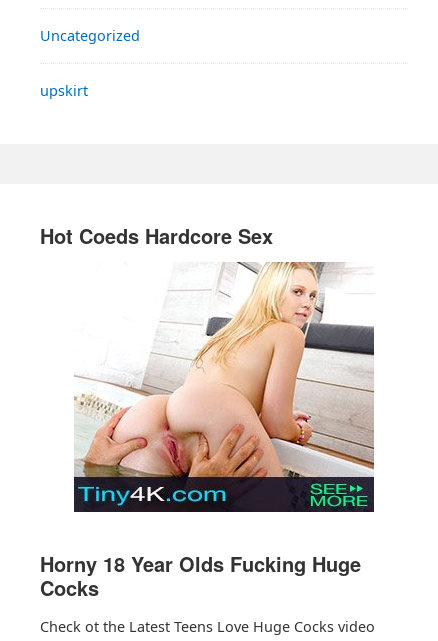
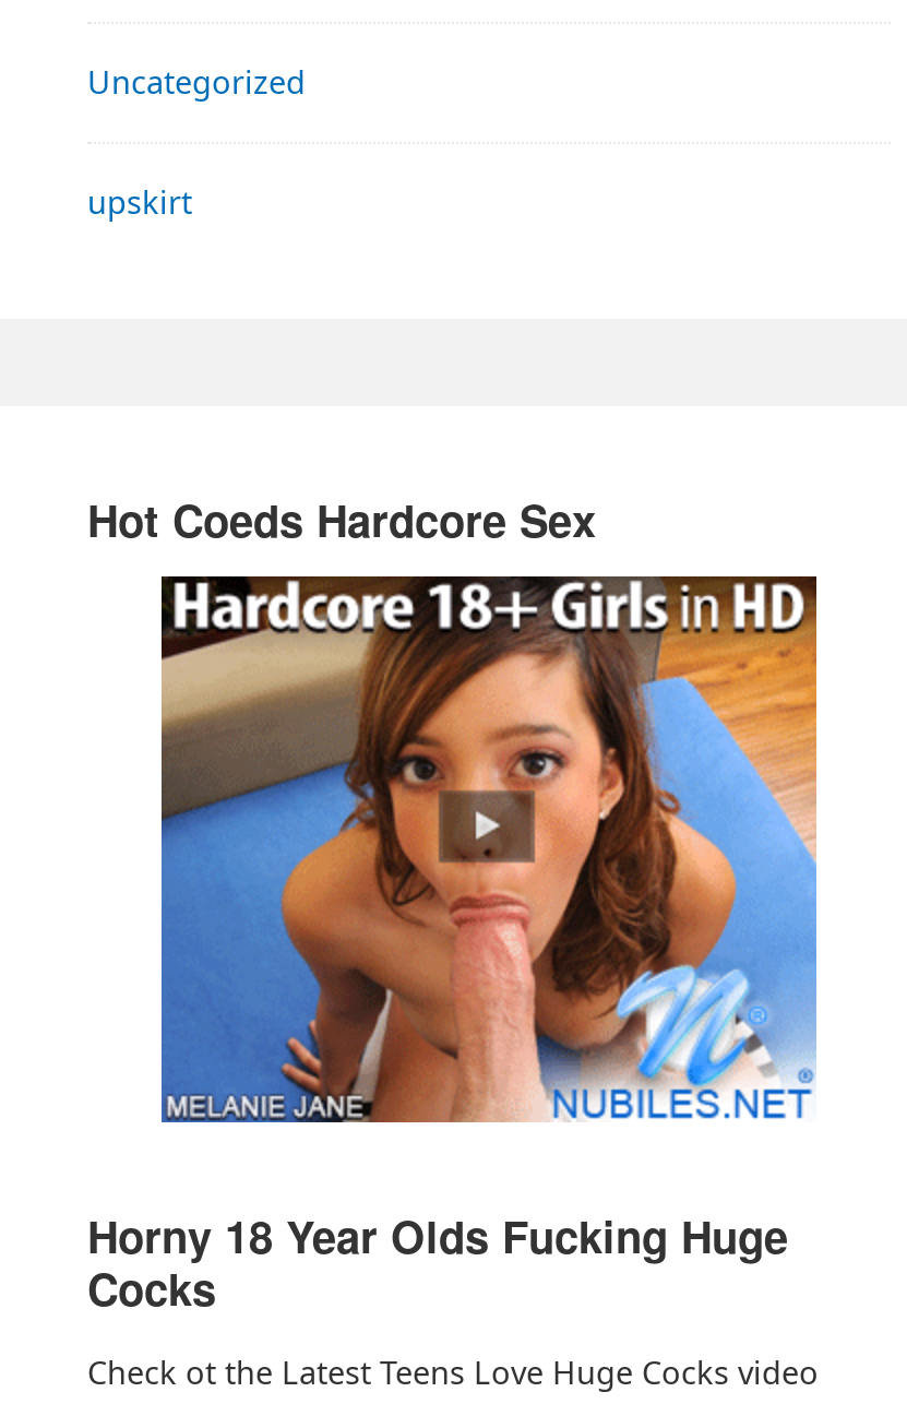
[73,261,375,513] [image] -> [159,574,819,1125] [image]

